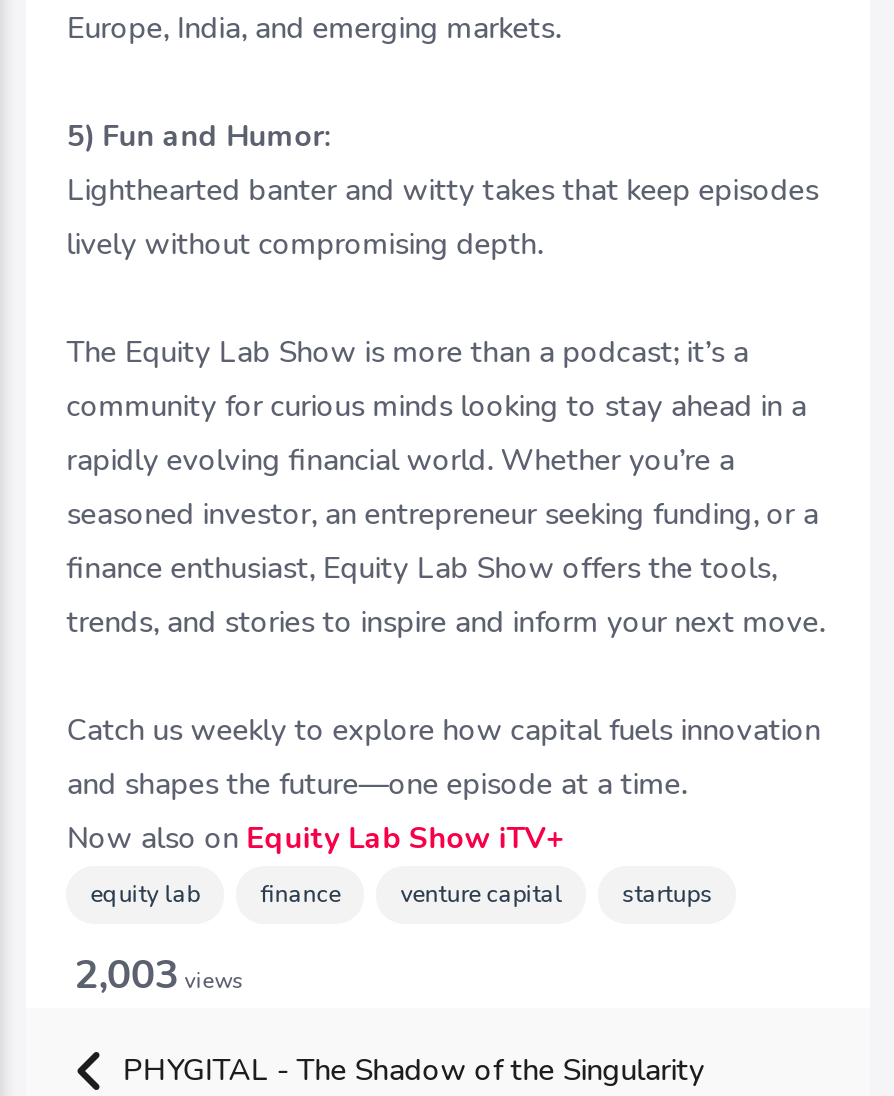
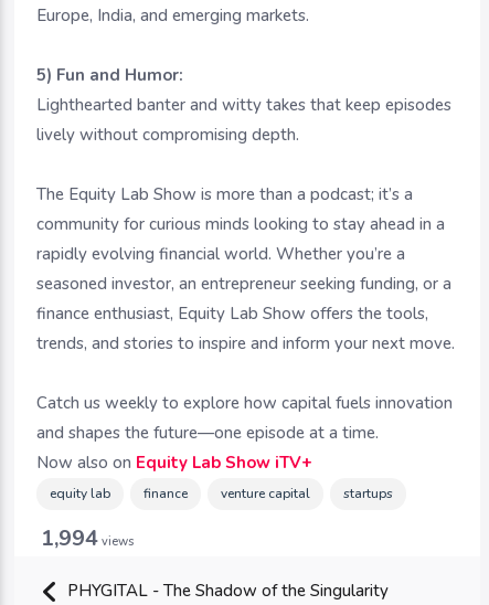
[74,948,242,1002] 2,003views -> [41,523,134,553] 1,994views

